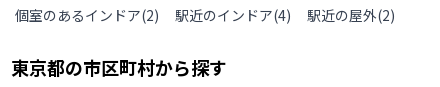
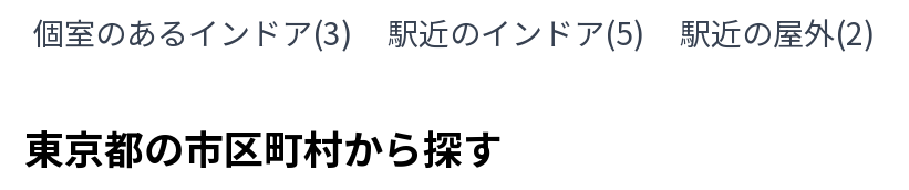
[15,5,159,25] 個室のあるインドア(2) -> [33,11,352,55] 個室のあるインドア(3)
[175,5,291,25] 駅近のインドア(4) -> [388,11,644,55] 駅近のインドア(5)

